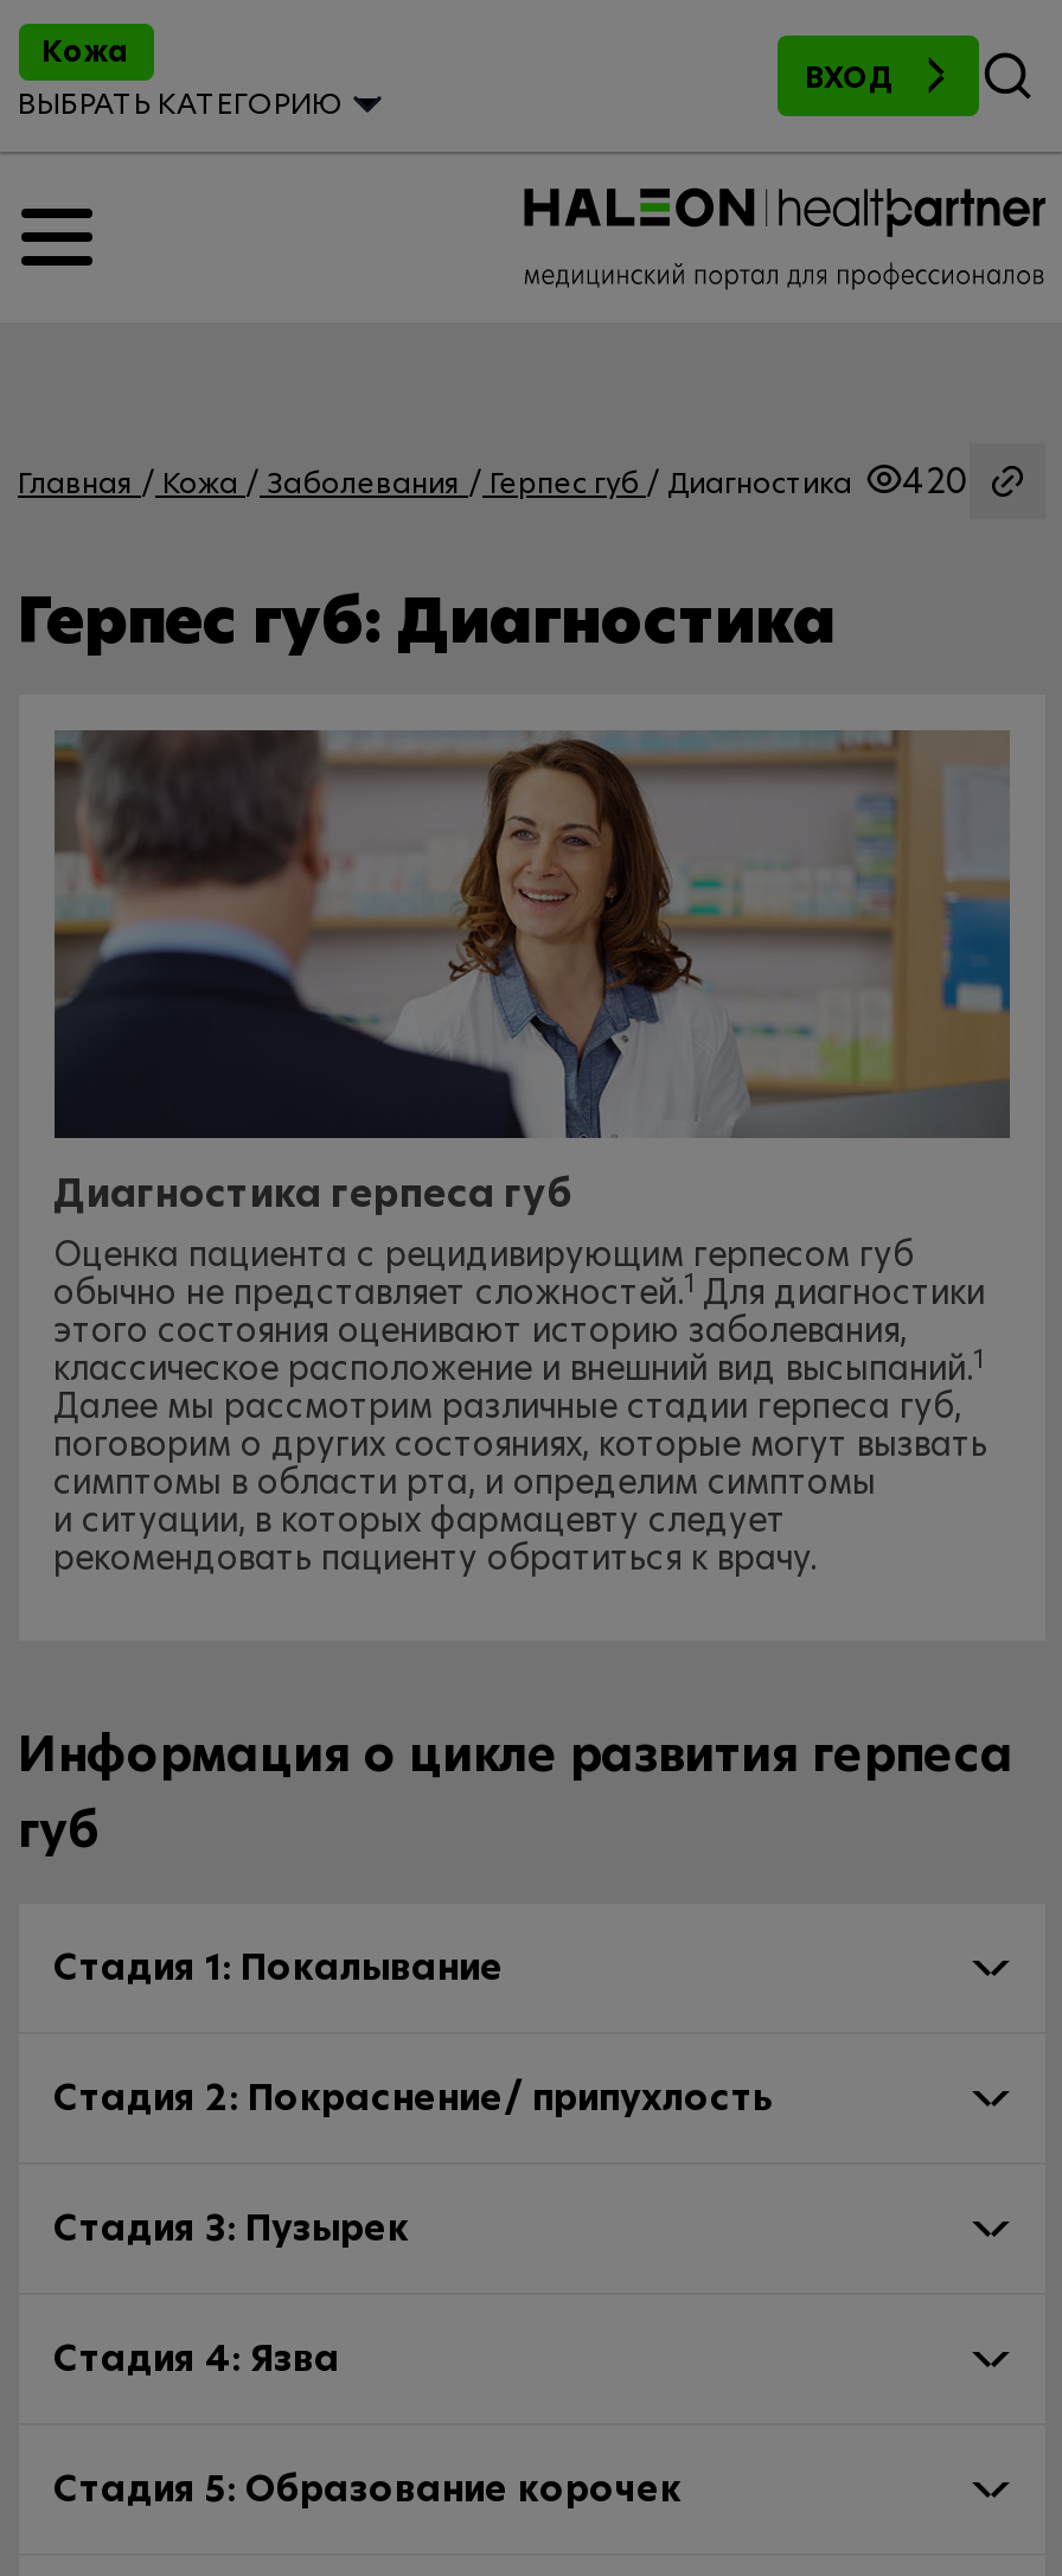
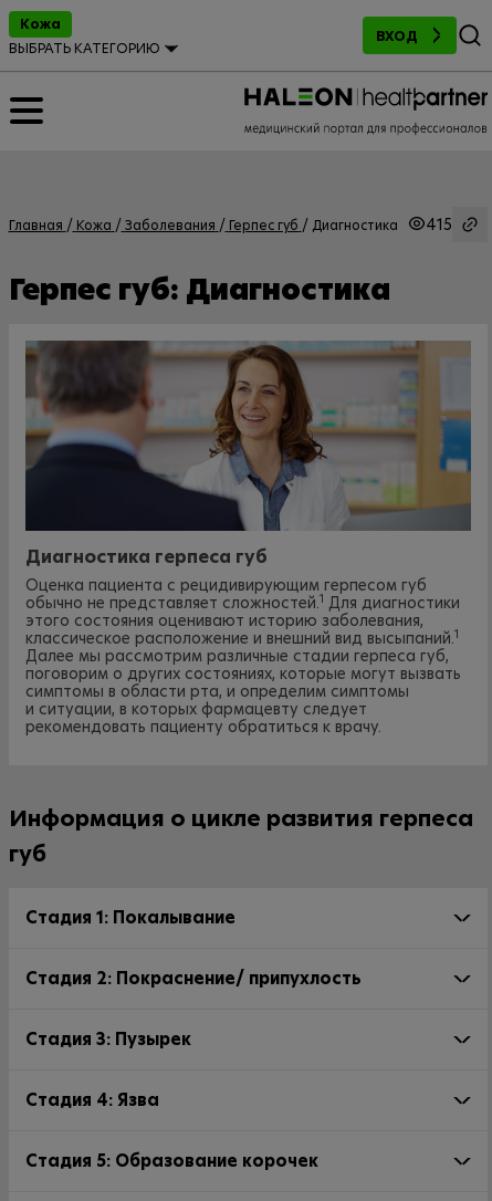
[18,456,968,504] Главная Кожа Заболевания Герпес губ Диагностика 420 -> [8,213,452,235] Главная Кожа Заболевания Герпес губ Диагностика 415

